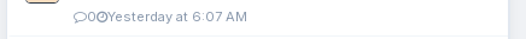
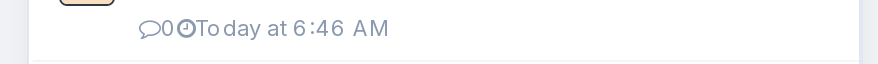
[107,8,247,25] Yesterday at 6:07 AM -> [195,14,389,42] Today at 6:46 AM

